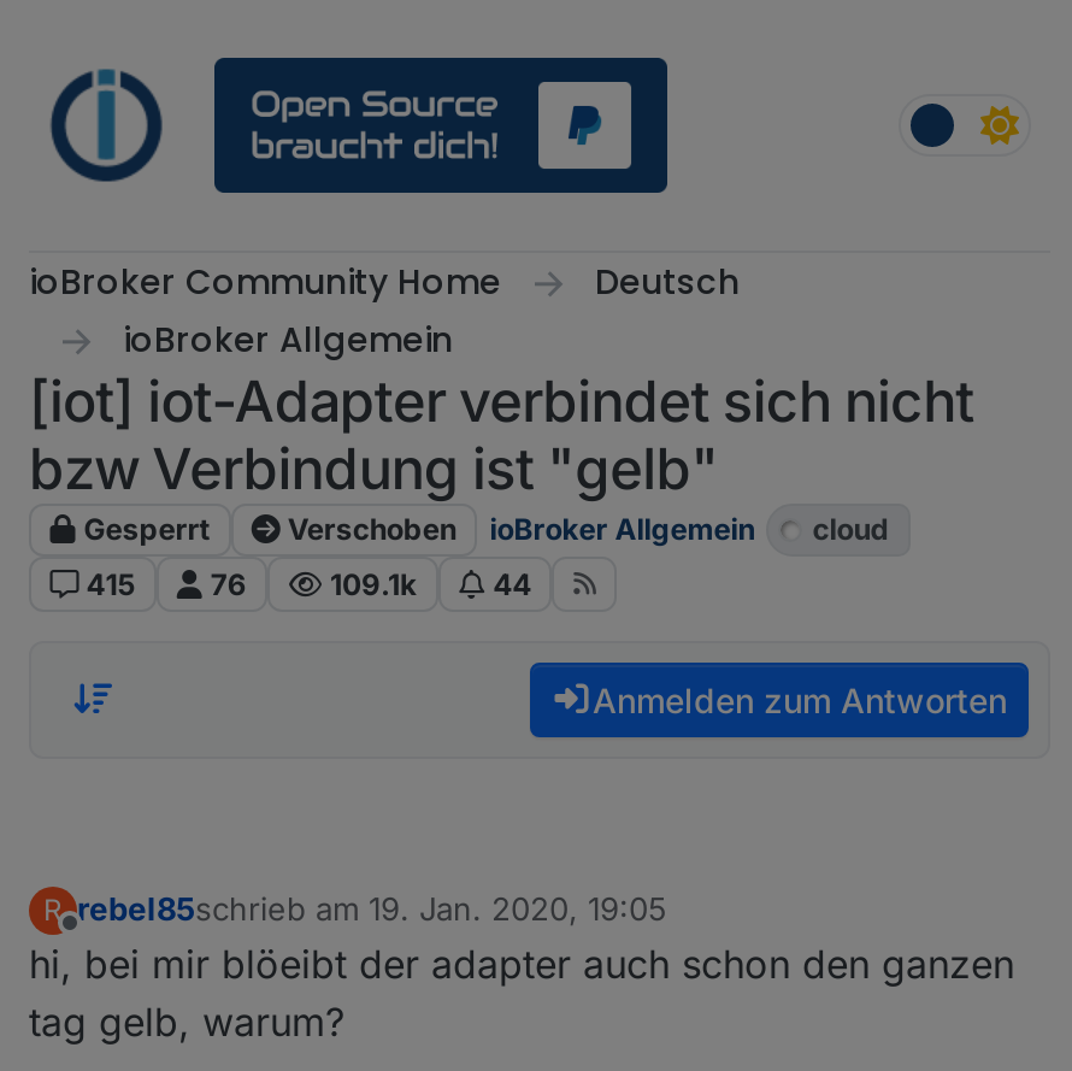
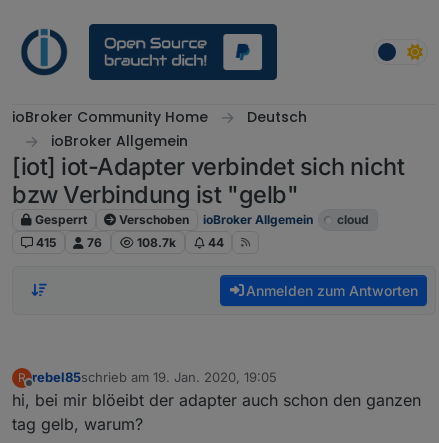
[330,565,417,601] 109.1k -> [137,235,176,250] 108.7k

